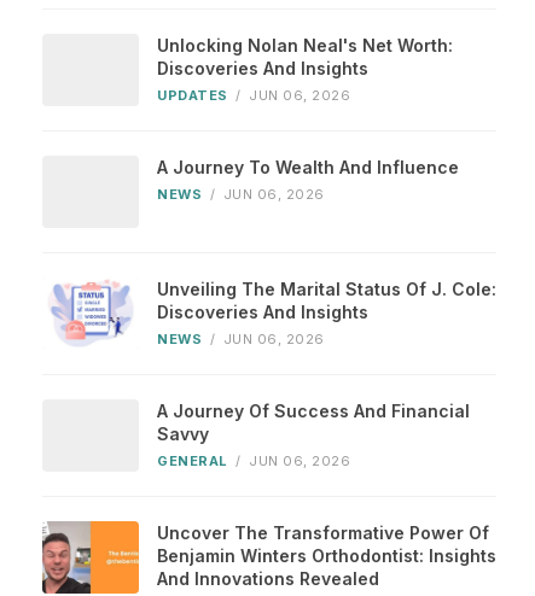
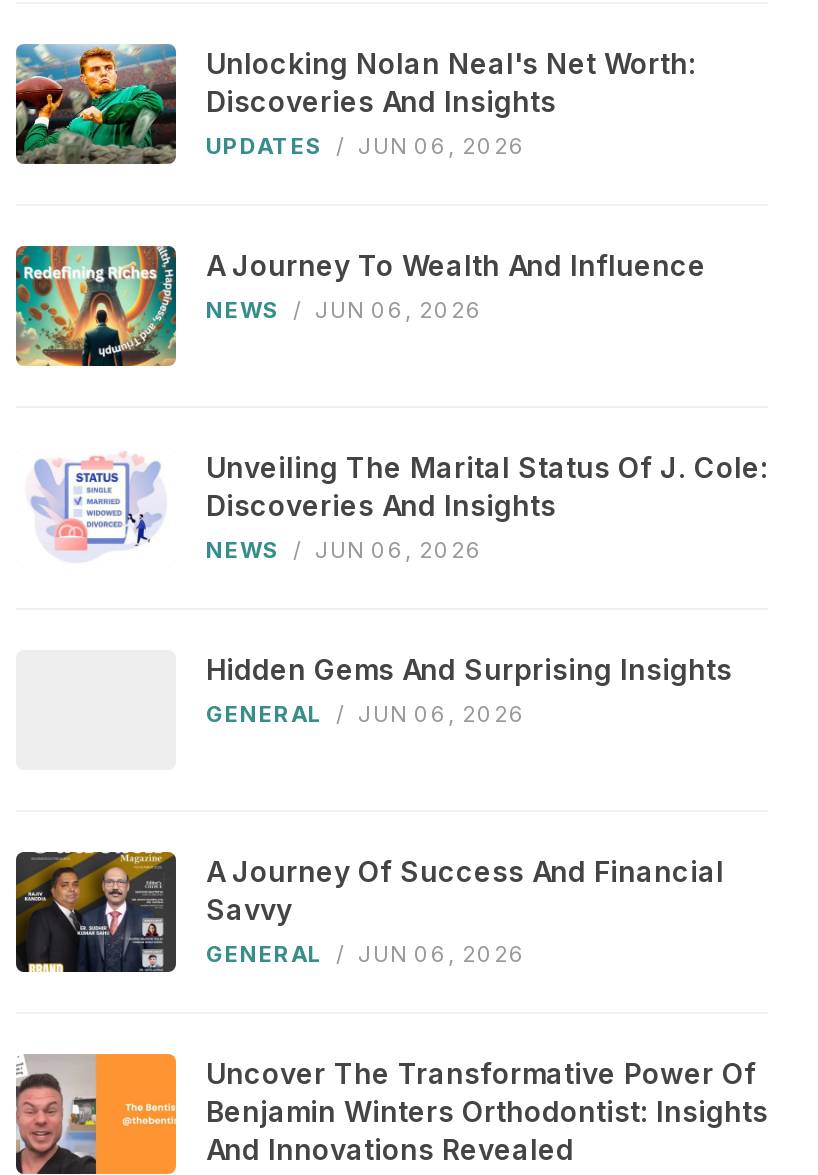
none -> [14,42,178,166] [image]
none -> [14,244,178,368] [image]
none -> [14,850,178,974] [image]
none -> [206,653,732,729] Hidden Gems And Surprising Insights | GENERAL / JUN 06, 2026

